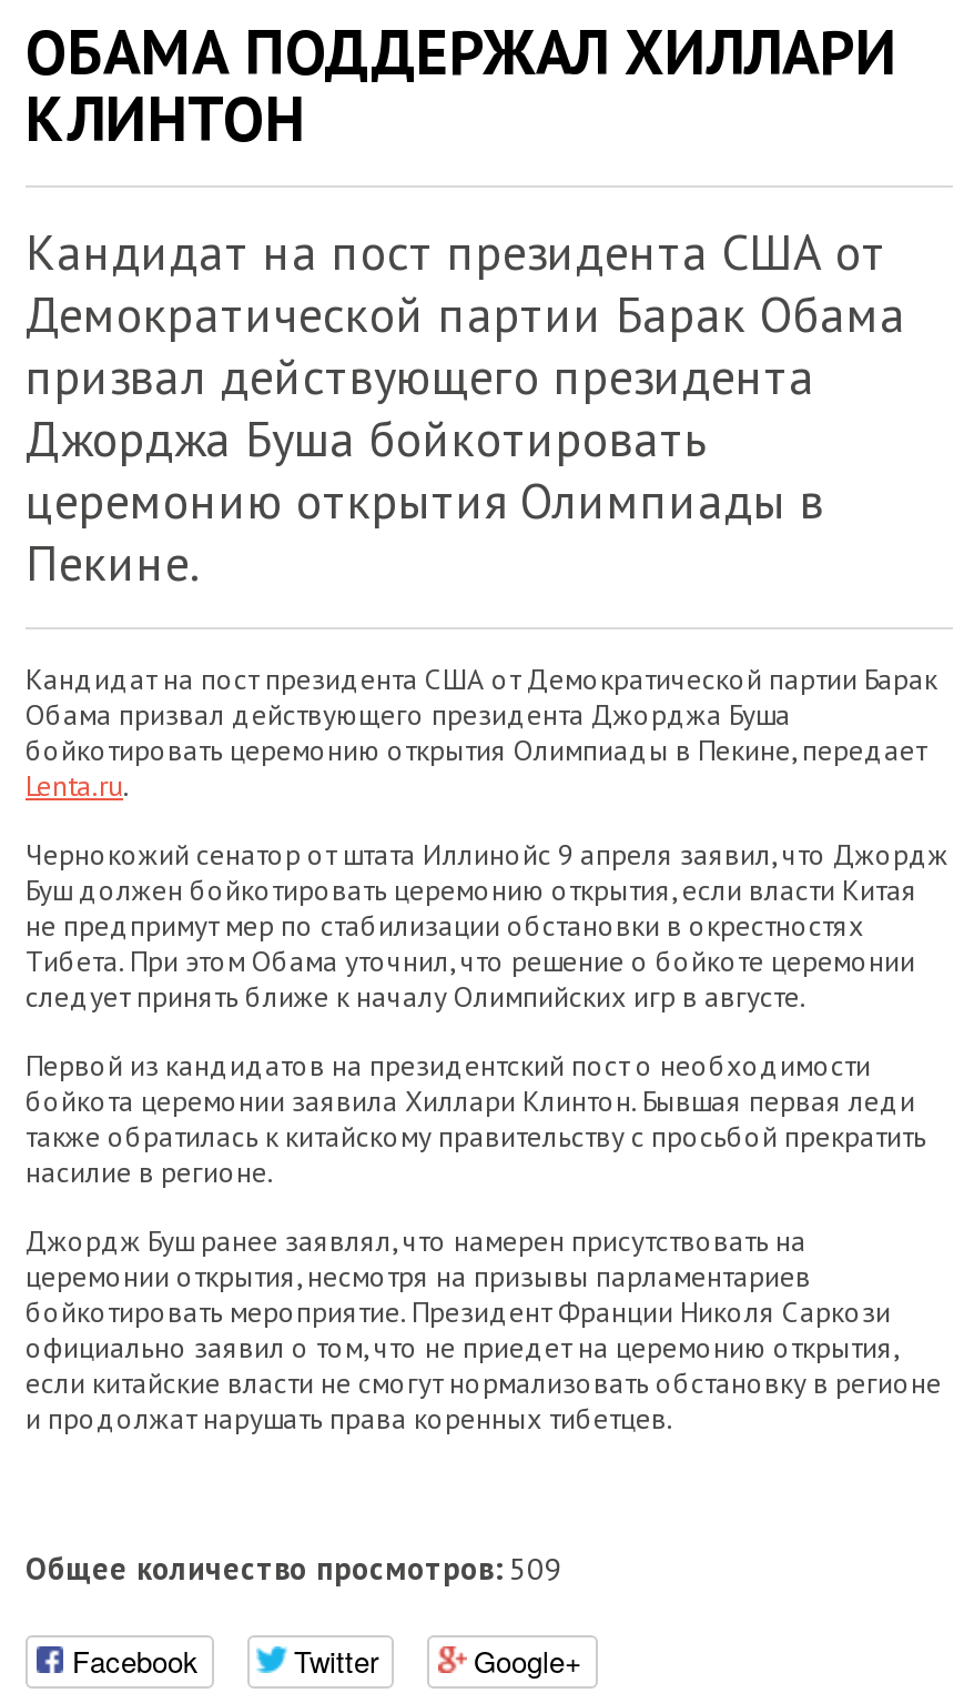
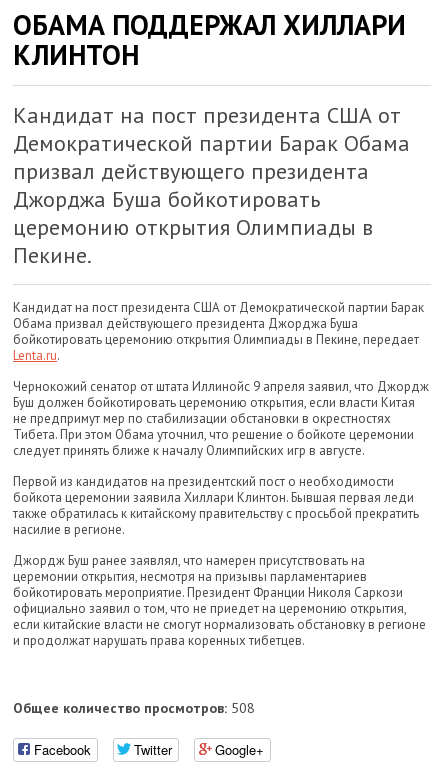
[26,1549,562,1589] Общее количество просмотров: 509 -> [13,699,255,717] Общее количество просмотров: 508

